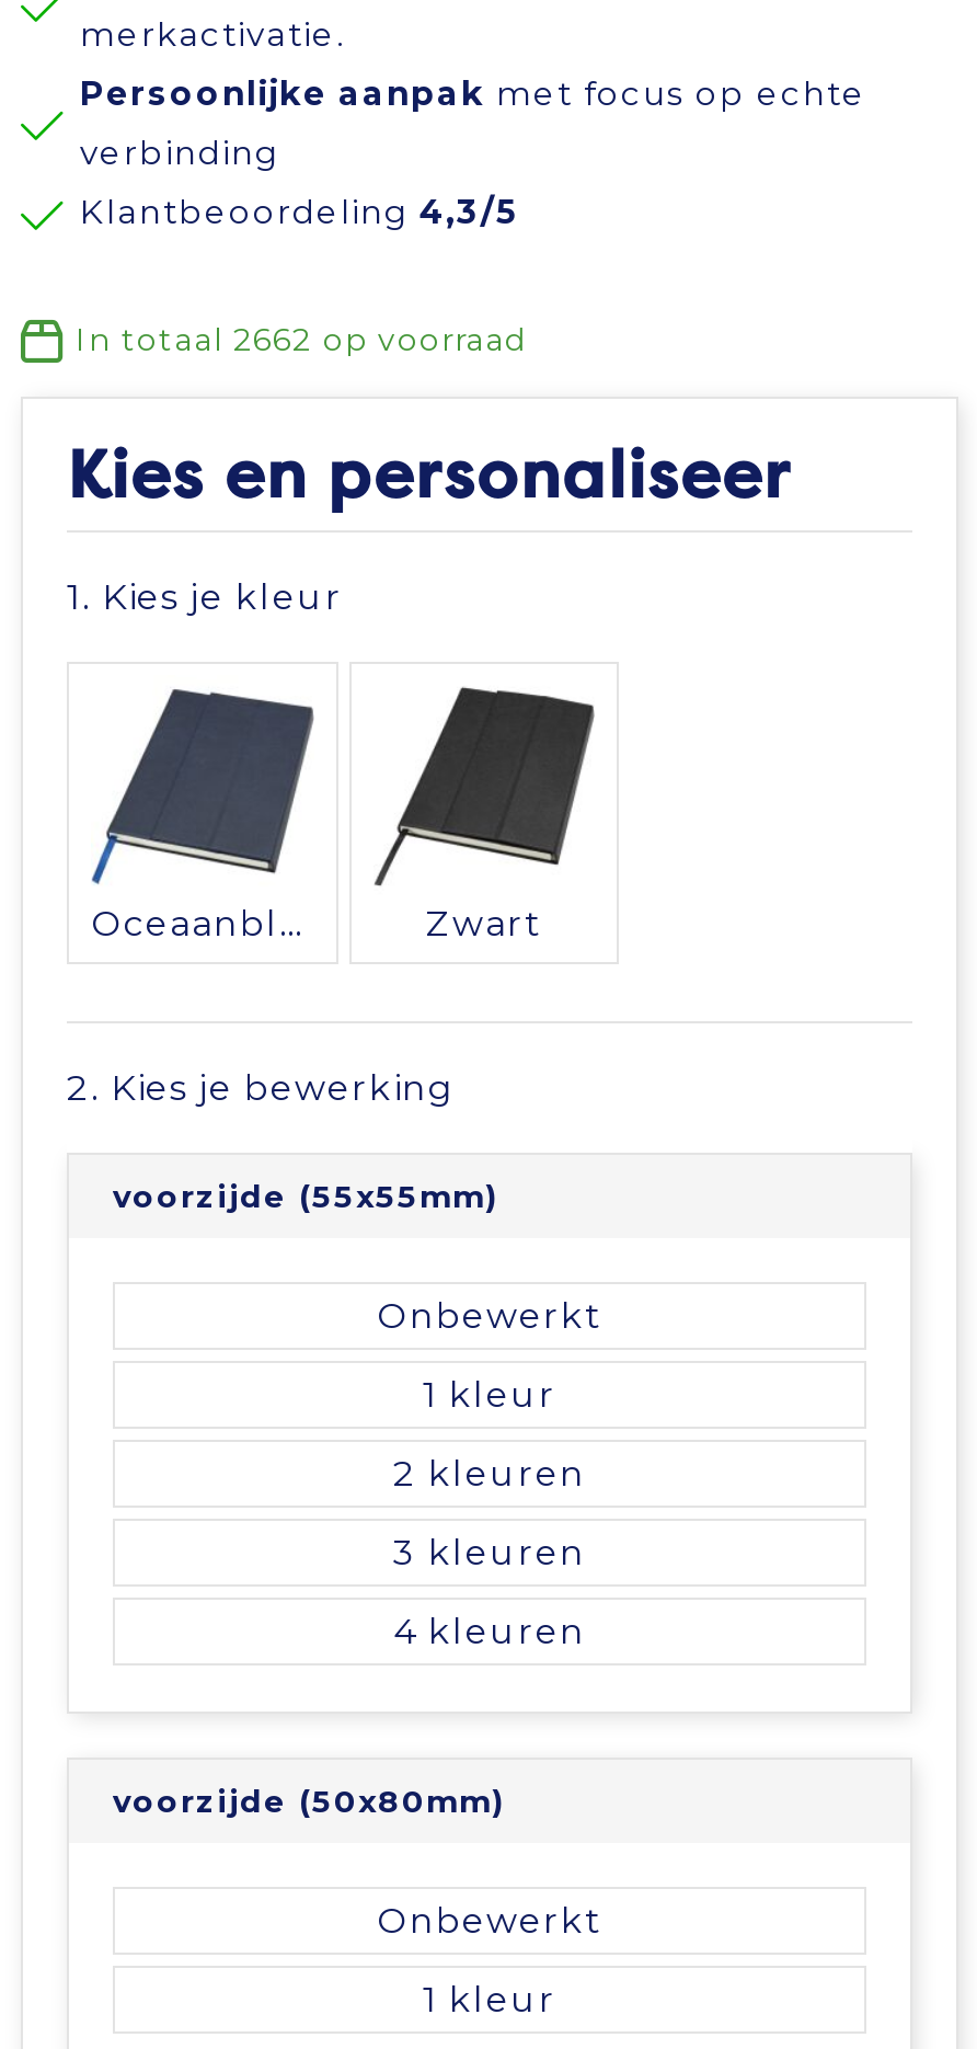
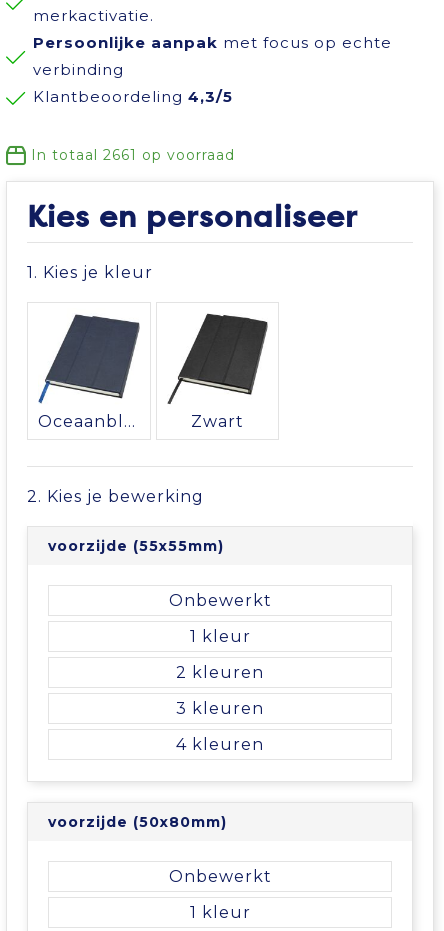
[76,320,527,359] In totaal 2662 op voorraad -> [31,146,235,164] In totaal 2661 op voorraad

